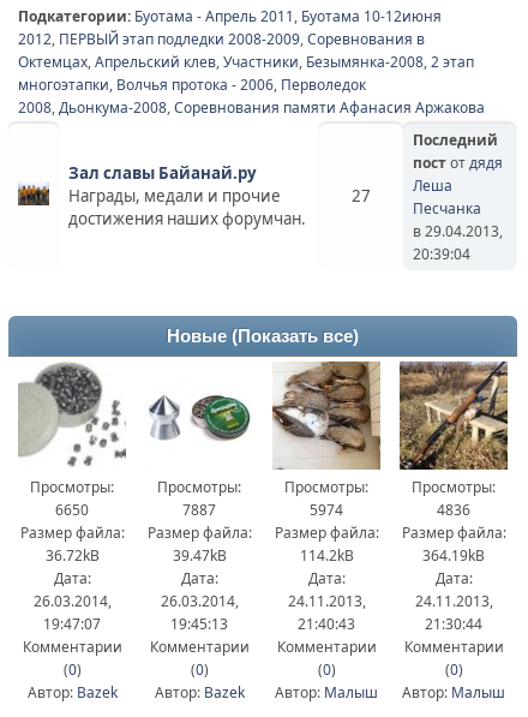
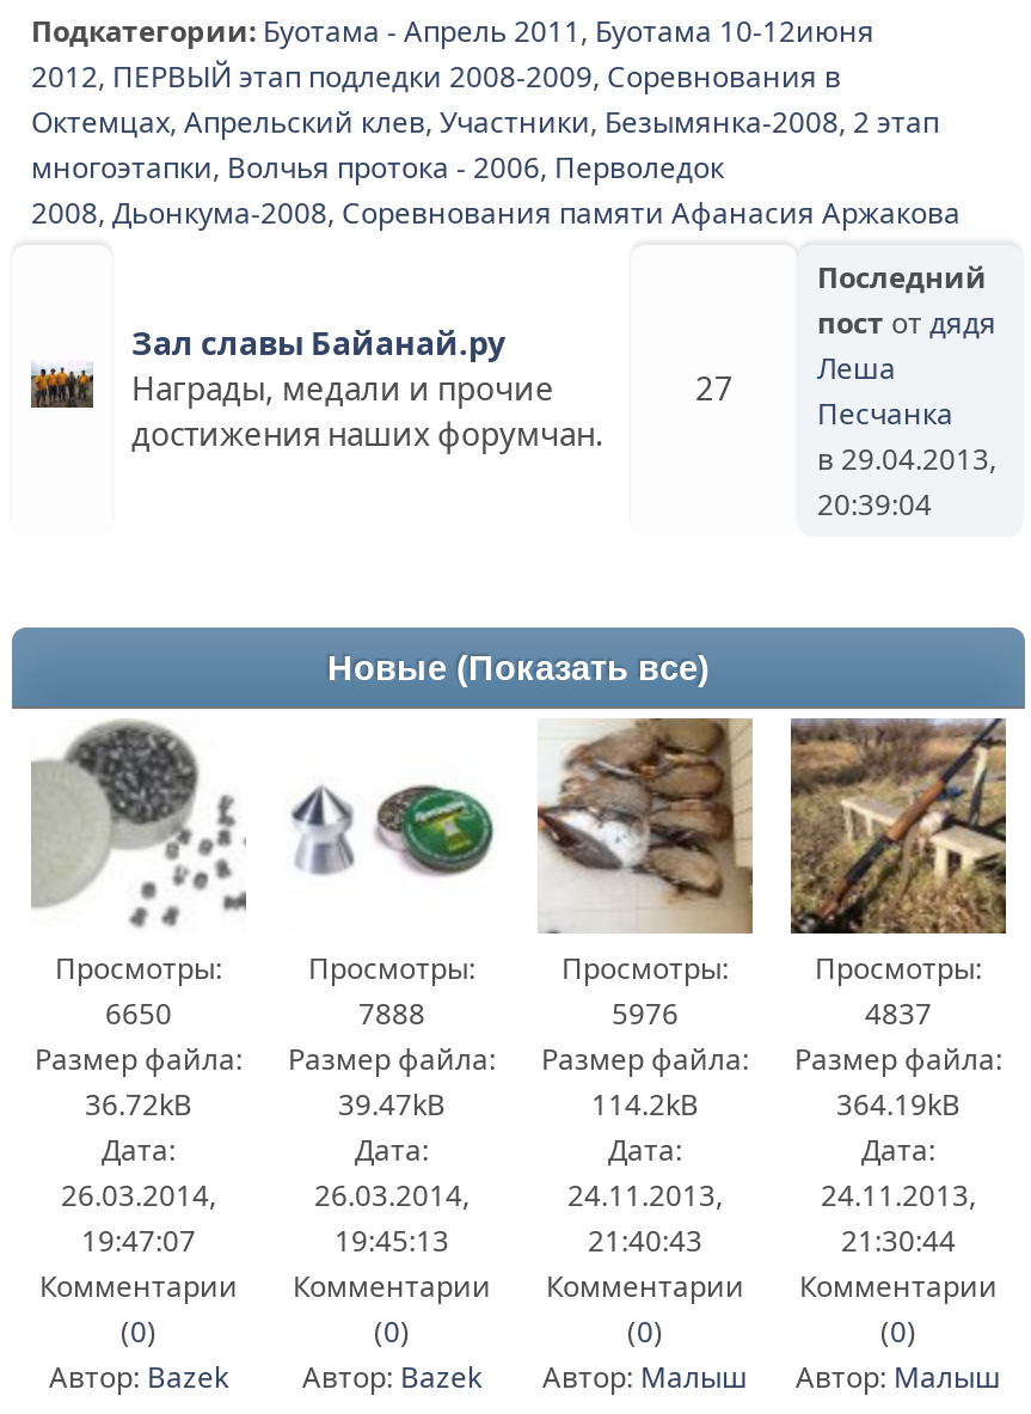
[182,500,216,520] 7887 -> [358,993,425,1034] 7888
[310,500,343,520] 5974 -> [612,993,679,1034] 5976
[437,500,470,520] 4836 -> [865,993,932,1034] 4837

